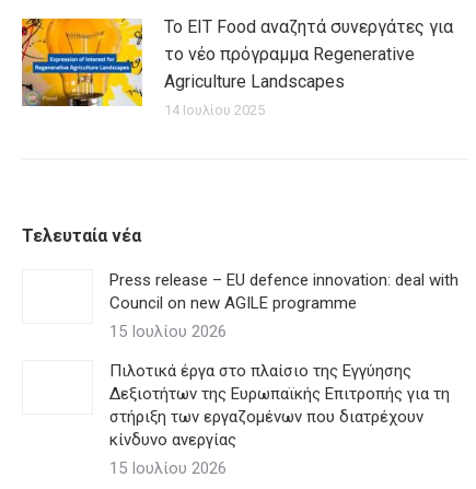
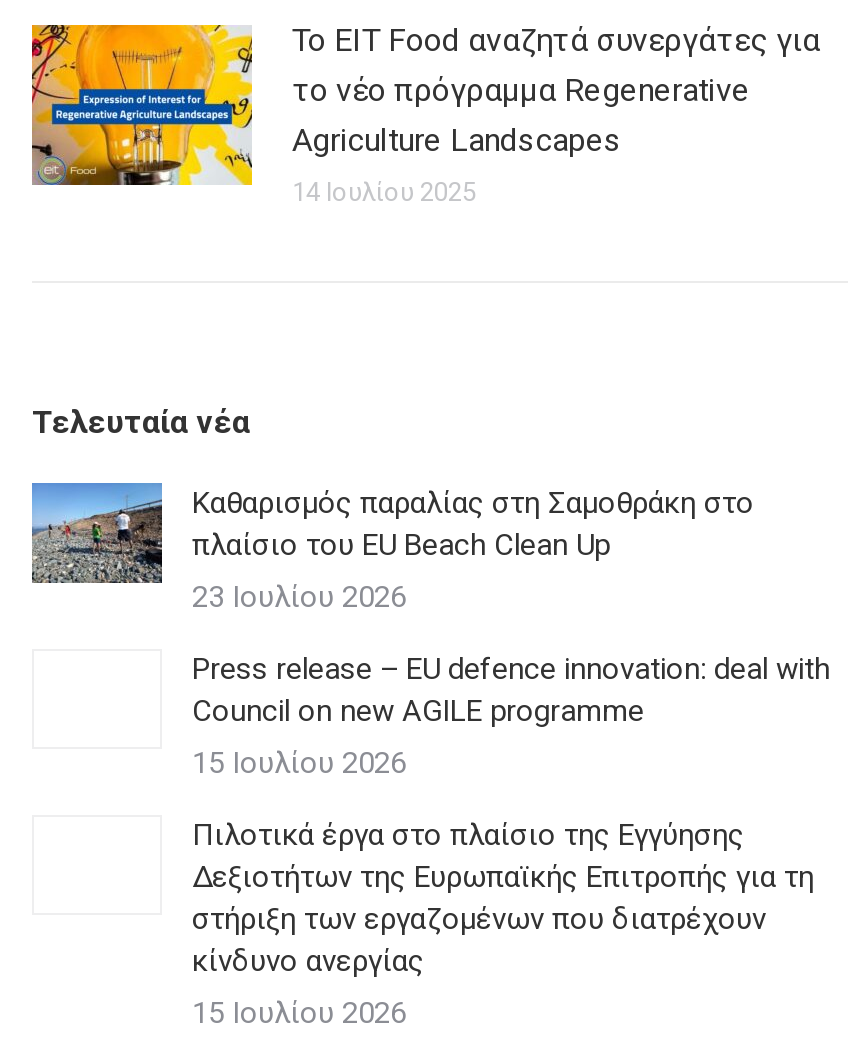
none -> [30,481,754,615] [image] | Καθαρισμός παραλίας στη Σαμοθράκη στο | πλαίσιο του EU Beach Clean Up | 23 Ιουλίου 2026

